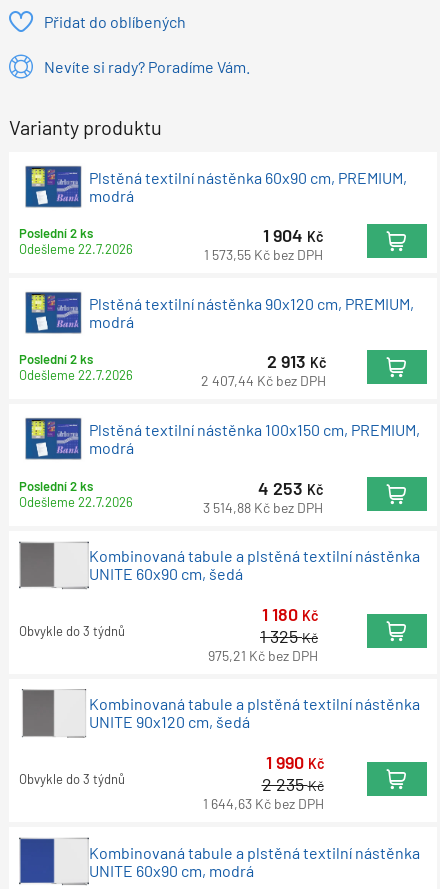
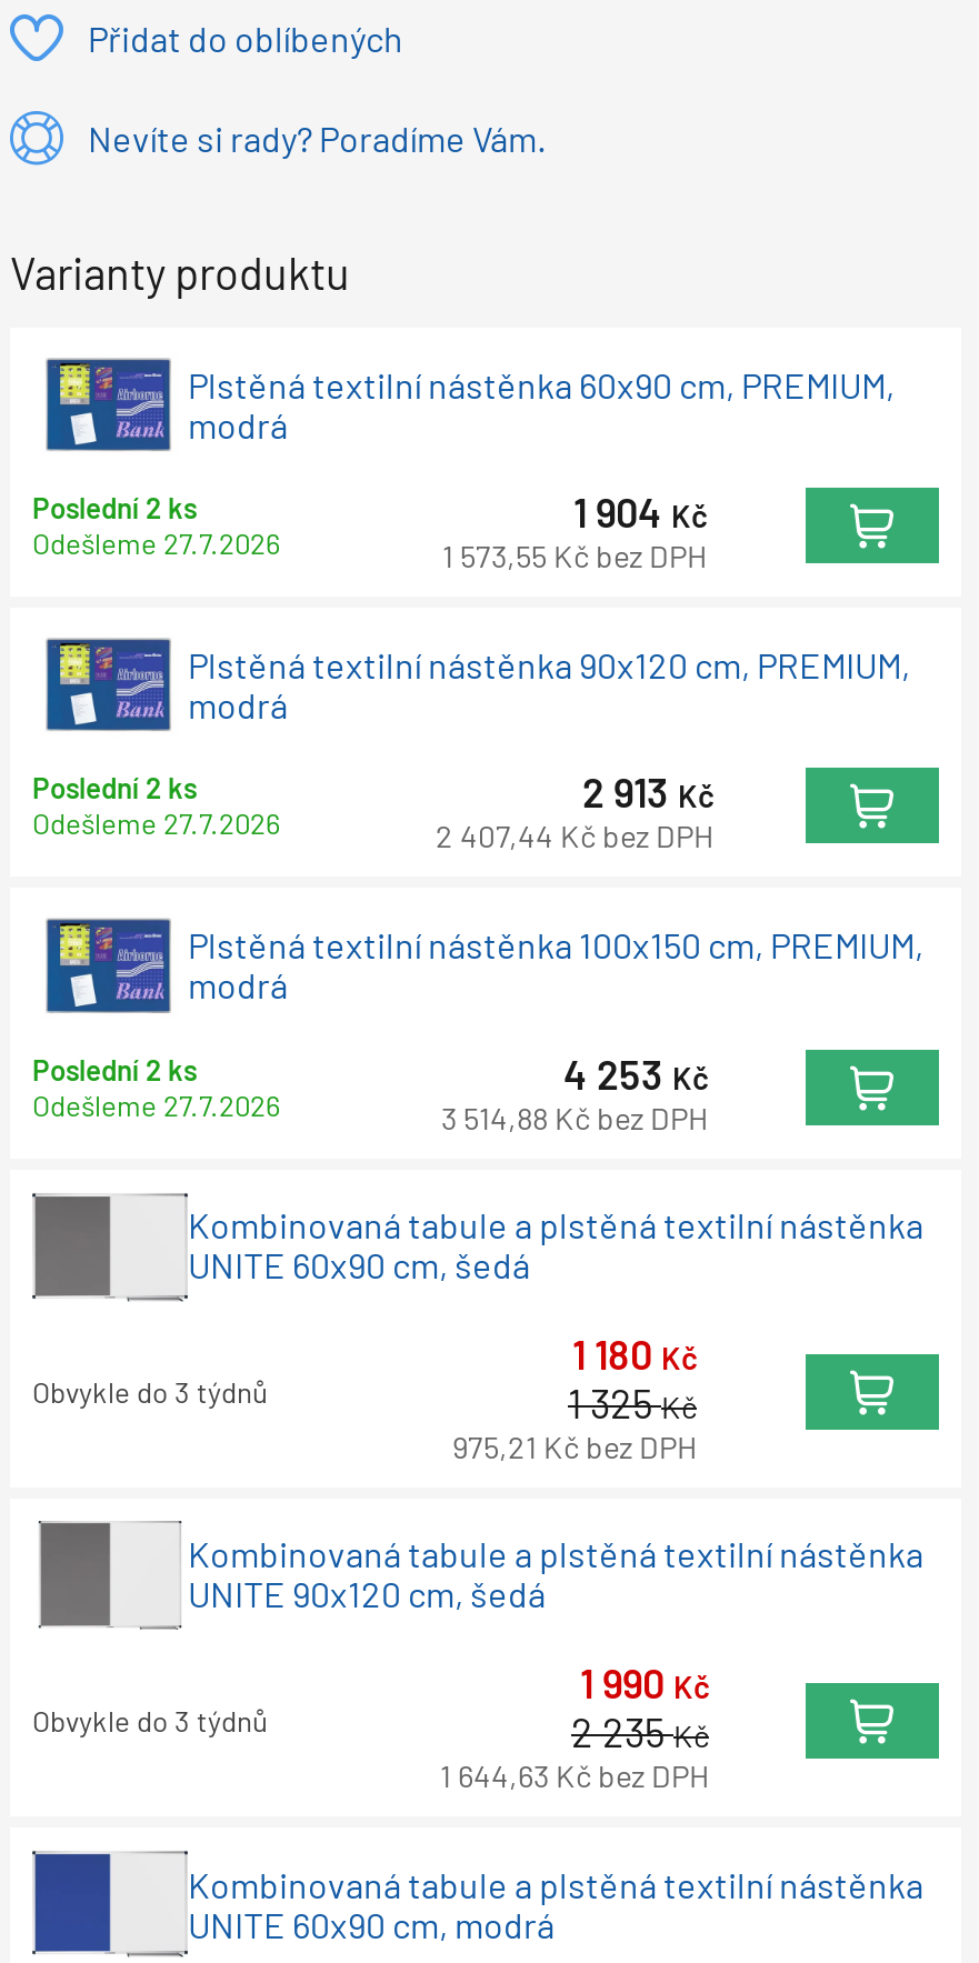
[19,241,133,257] Odešleme 22.7.2026 -> [32,526,281,561] Odešleme 27.7.2026
[19,367,133,383] Odešleme 22.7.2026 -> [32,806,281,842] Odešleme 27.7.2026
[19,494,133,510] Odešleme 22.7.2026 -> [32,1087,281,1122] Odešleme 27.7.2026

